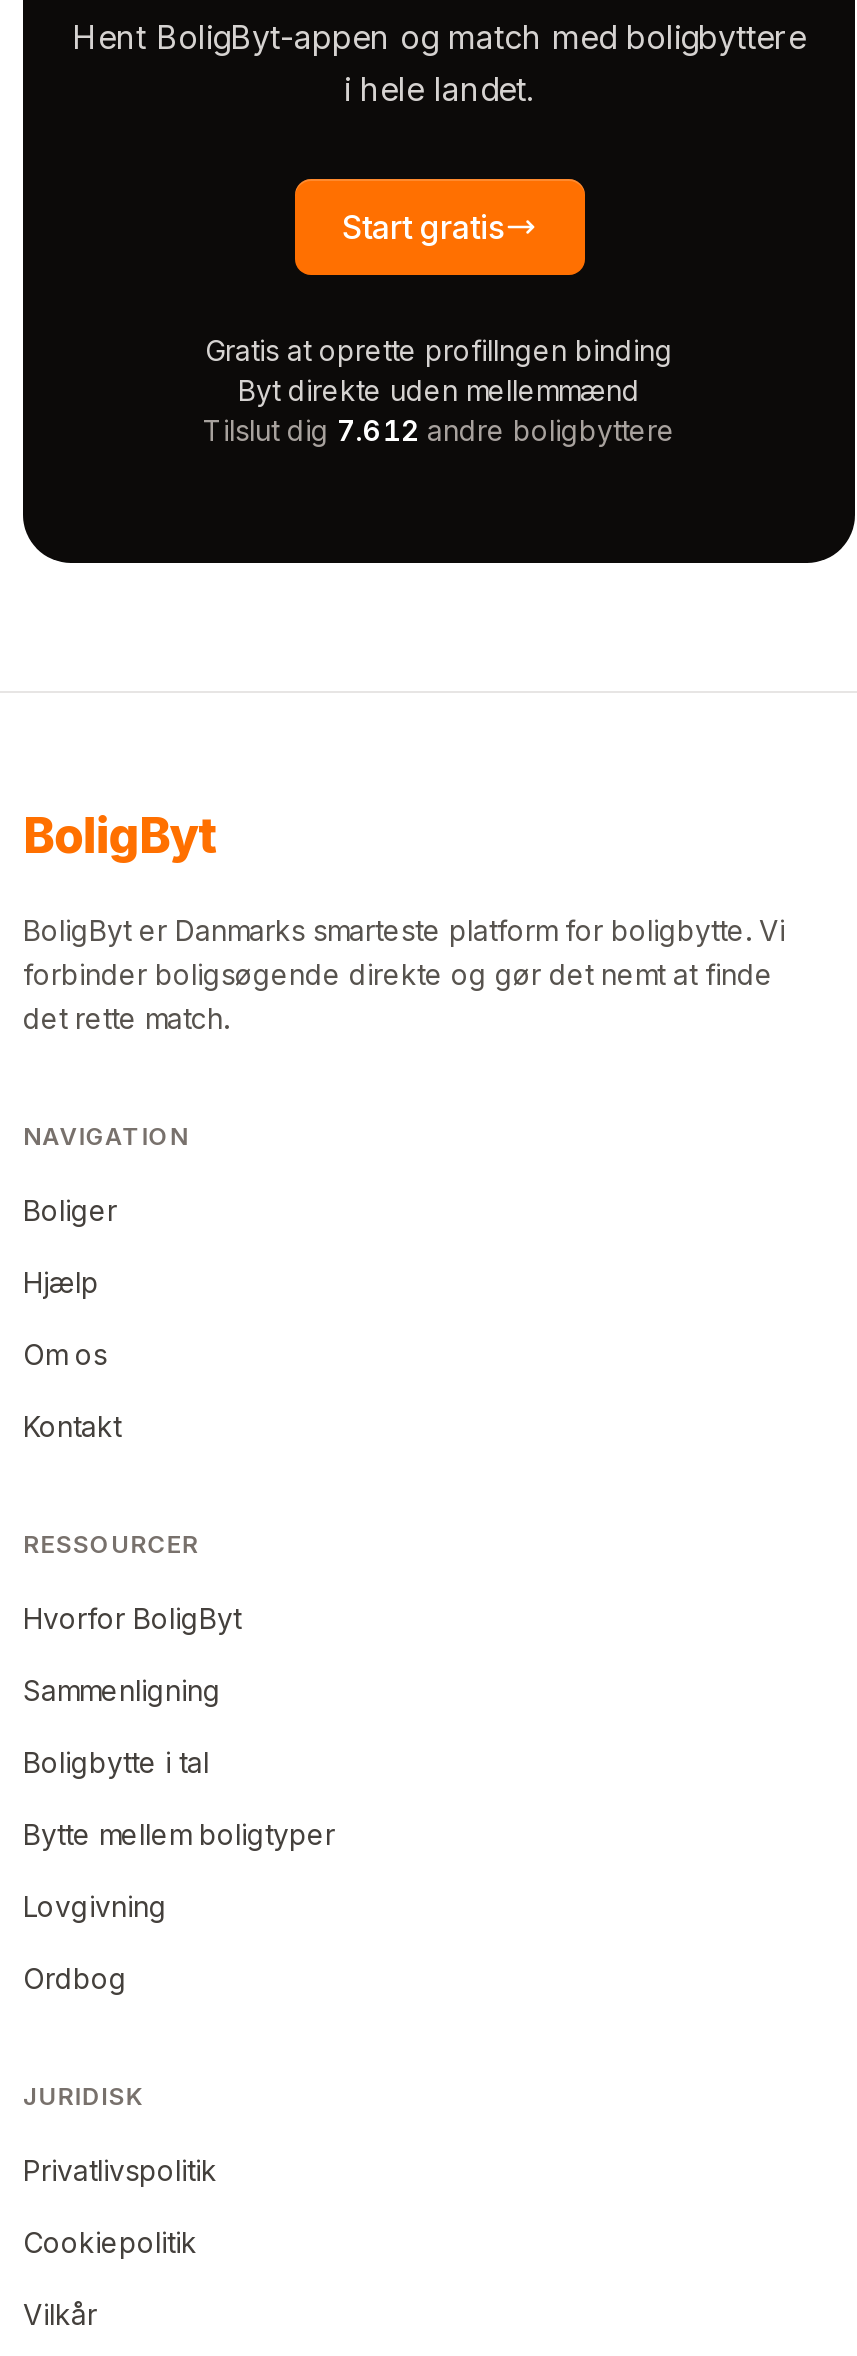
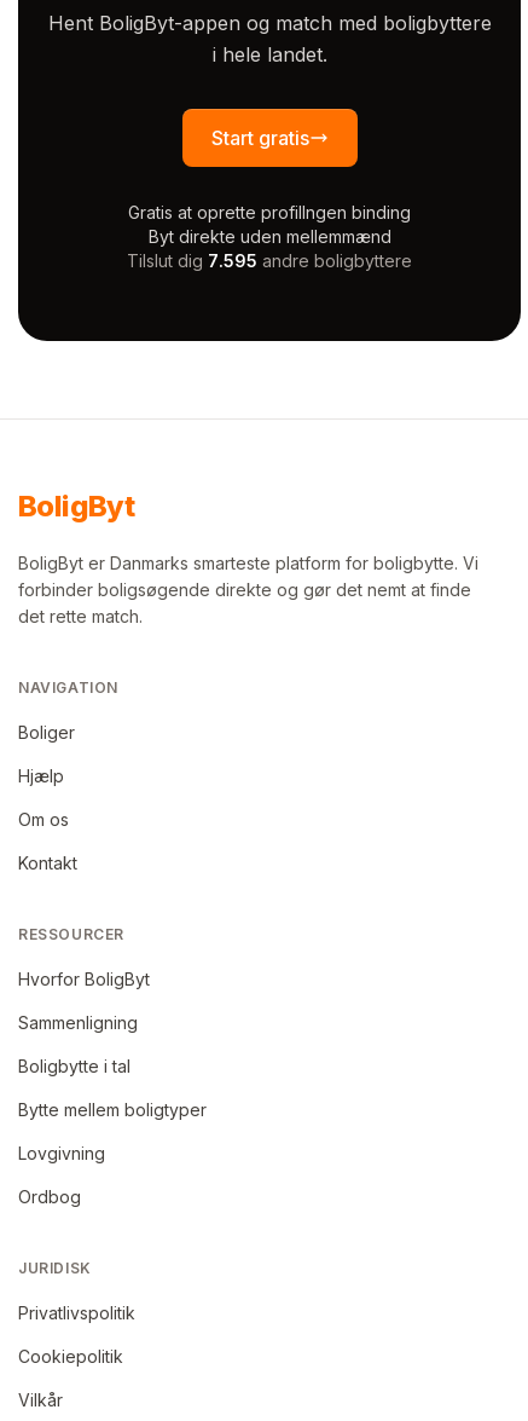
[203,413,675,447] Tilslut dig 7.612 andre boligbyttere -> [127,250,412,271] Tilslut dig 7.595 andre boligbyttere

